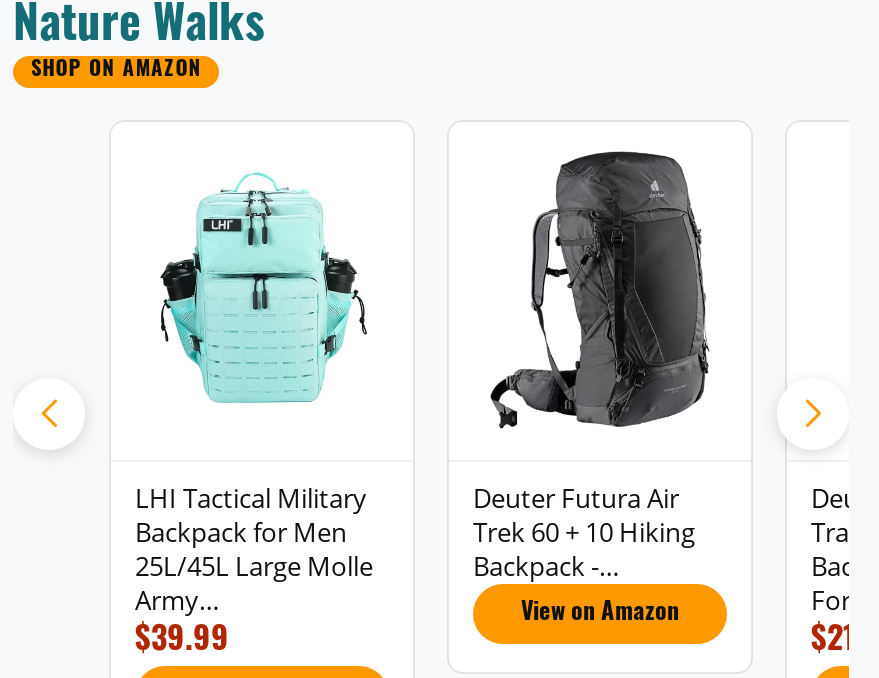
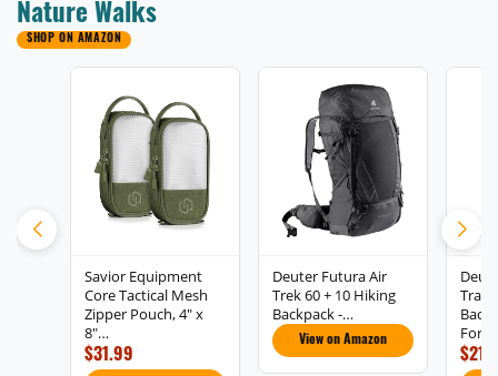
[135,172,373,658] [image] | LHI Tactical Military | Backpack for Men | 25L/45L Large Molle | Army… | $39.99 -> [84,95,212,365] [image] | Savior Equipment | Core Tactical Mesh | Zipper Pouch, 4" x | 8"… | $31.99

